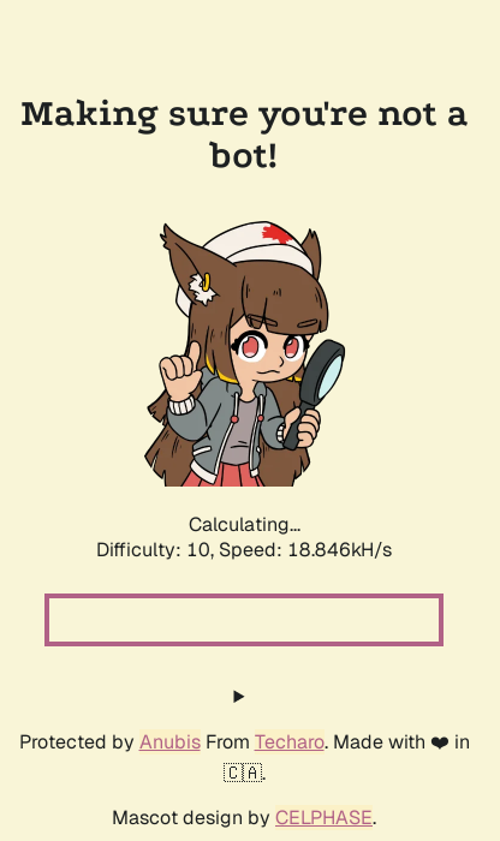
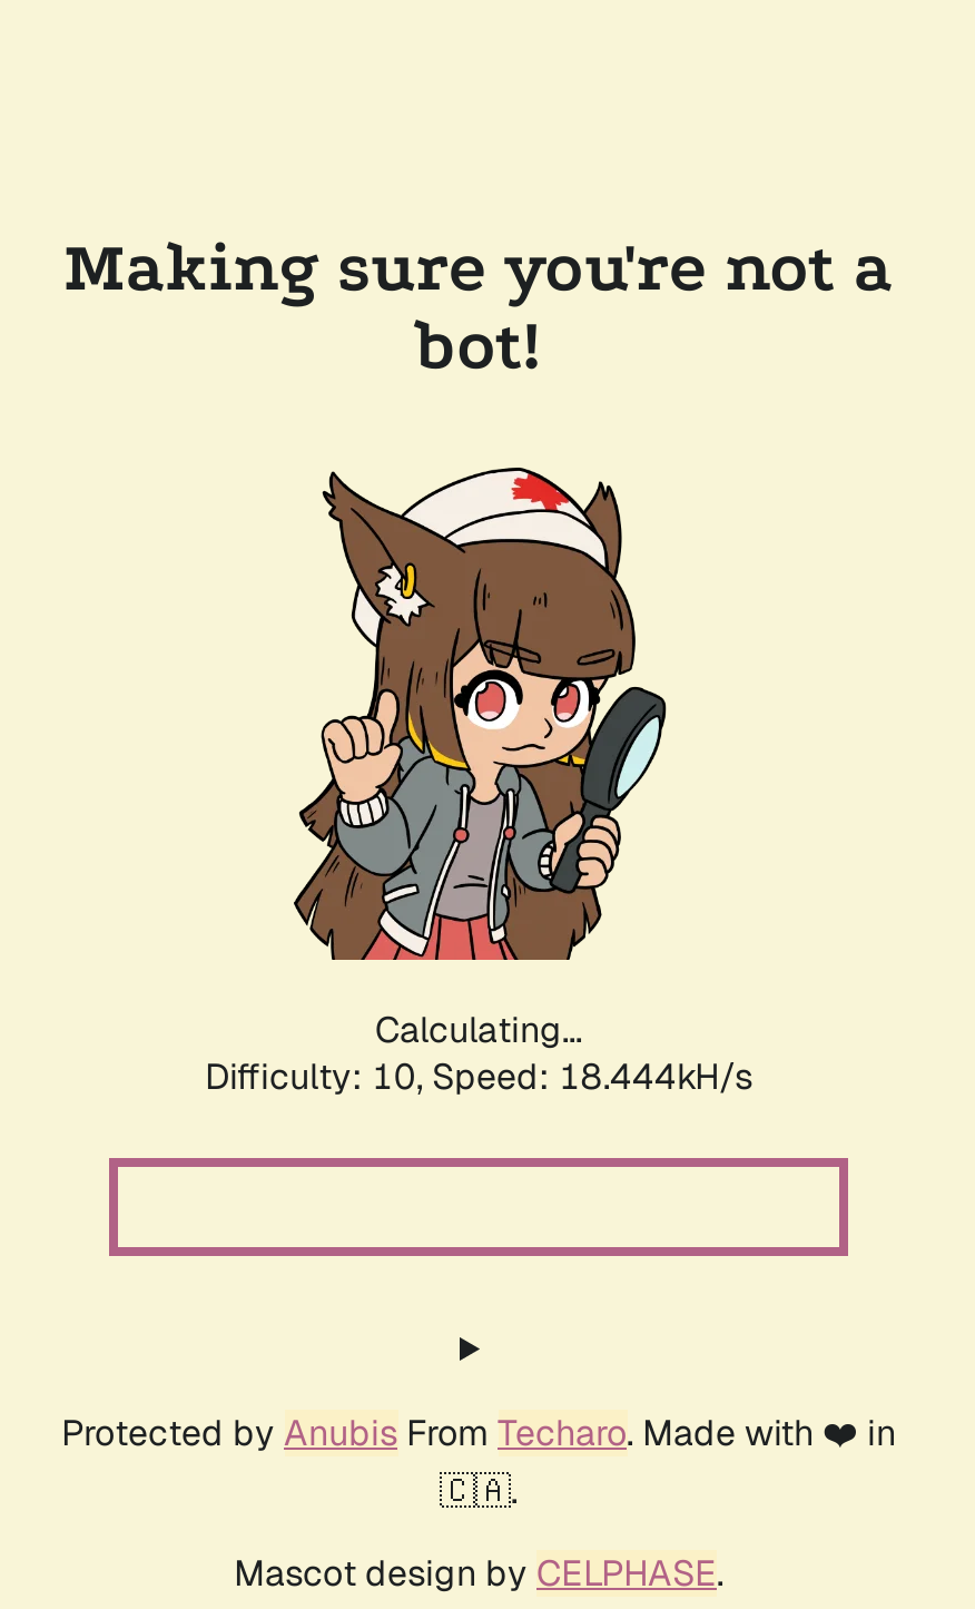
[96,537,392,562] Difficulty: 10, Speed: 18.846kH/s -> [205,1053,752,1100] Difficulty: 10, Speed: 18.444kH/s

